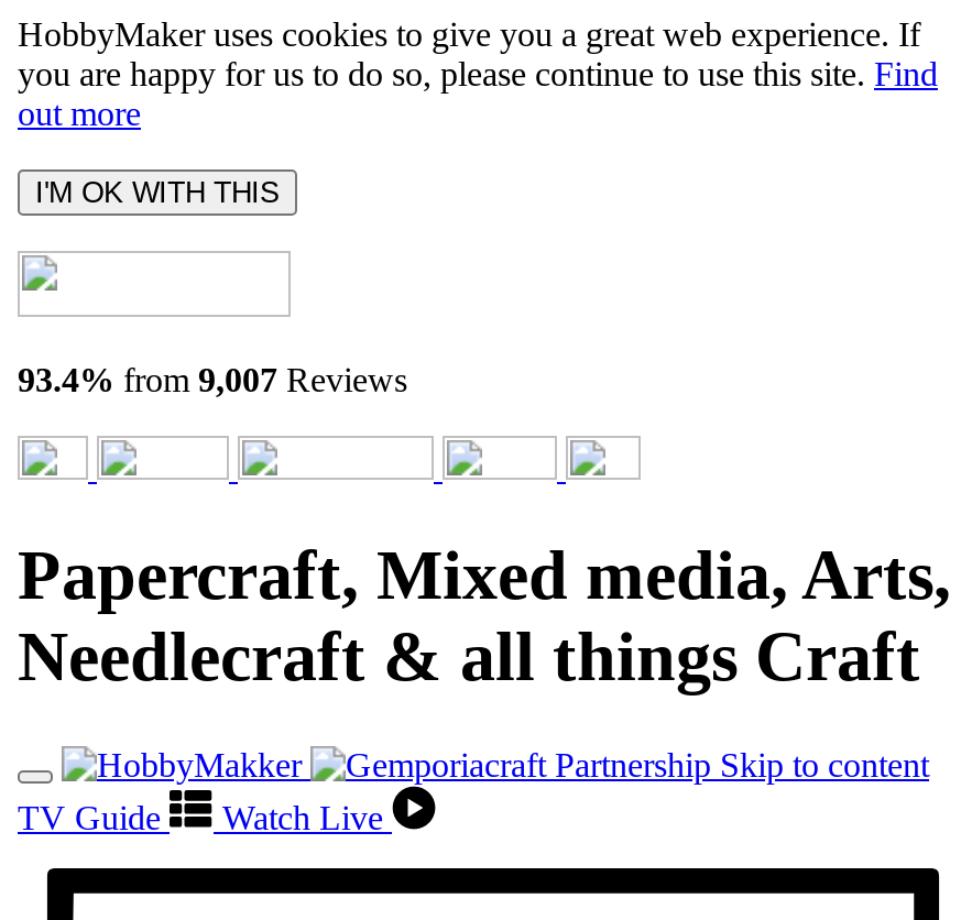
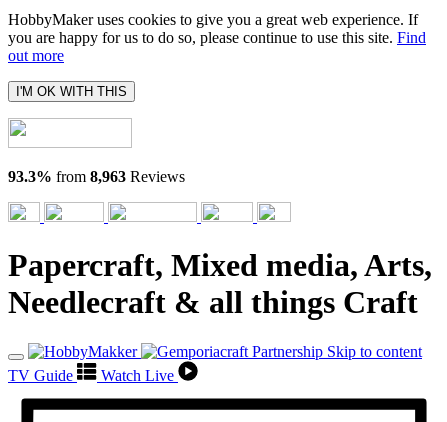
[18,361,407,398] 93.4% from 9,007 Reviews -> [8,168,185,185] 93.3% from 8,963 Reviews

